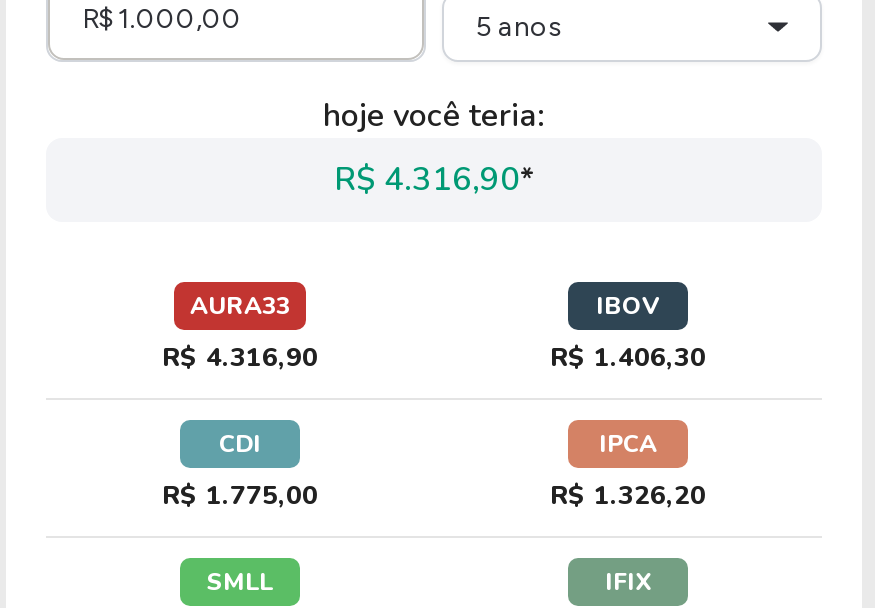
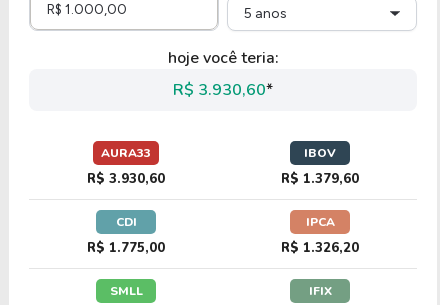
[334,158,534,202] R$ 4.316,90* -> [173,79,273,101] R$ 3.930,60*
[162,340,318,376] R$ 4.316,90 -> [87,170,165,188] R$ 3.930,60
[550,340,706,376] R$ 1.406,30 -> [281,170,359,188] R$ 1.379,60

